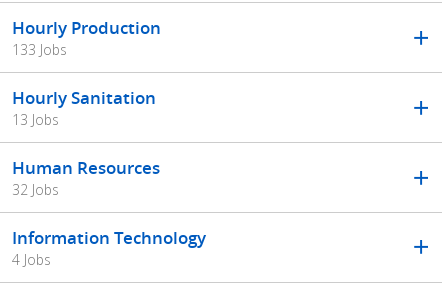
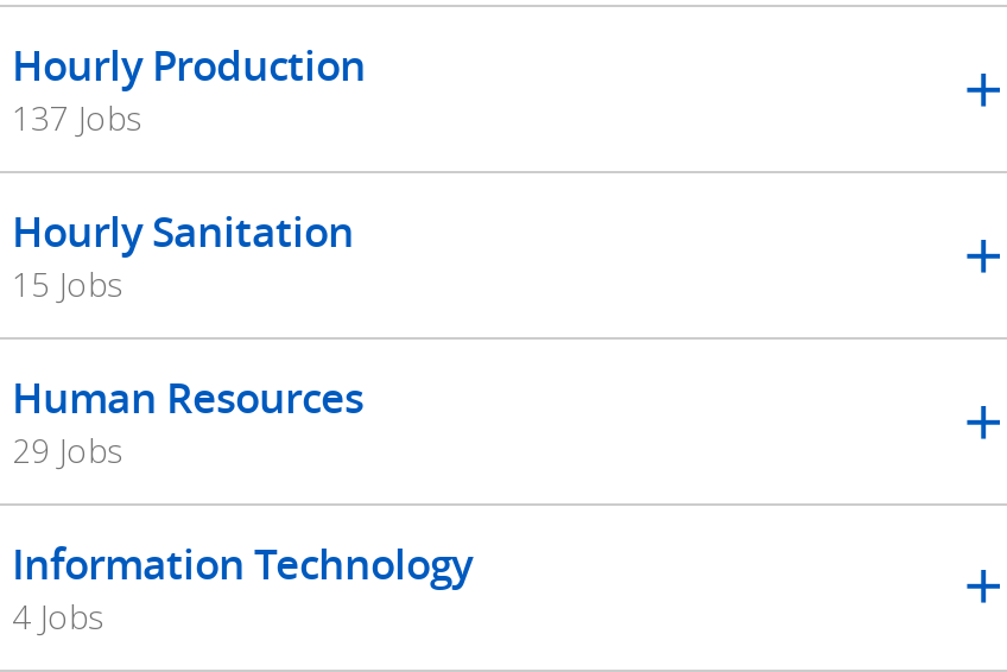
[12,40,67,59] 133 Jobs -> [12,96,142,141] 137 Jobs
[12,110,59,129] 13 Jobs -> [12,262,123,307] 15 Jobs
[12,180,59,199] 32 Jobs -> [12,428,123,473] 29 Jobs

